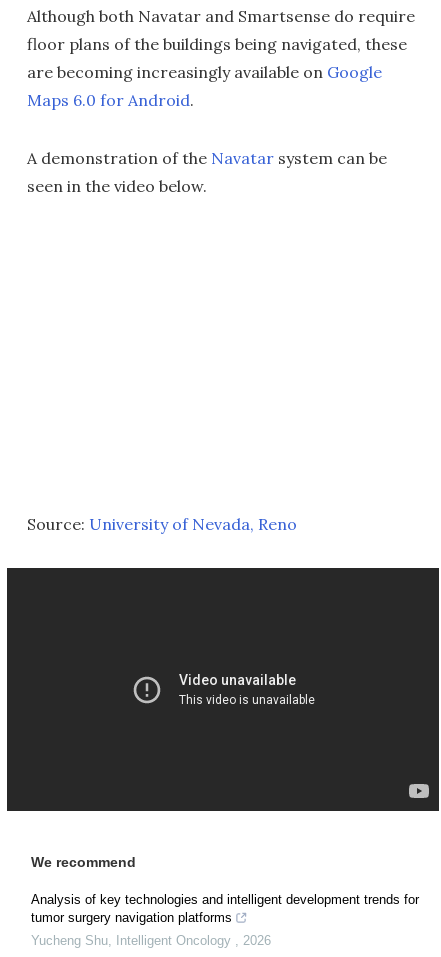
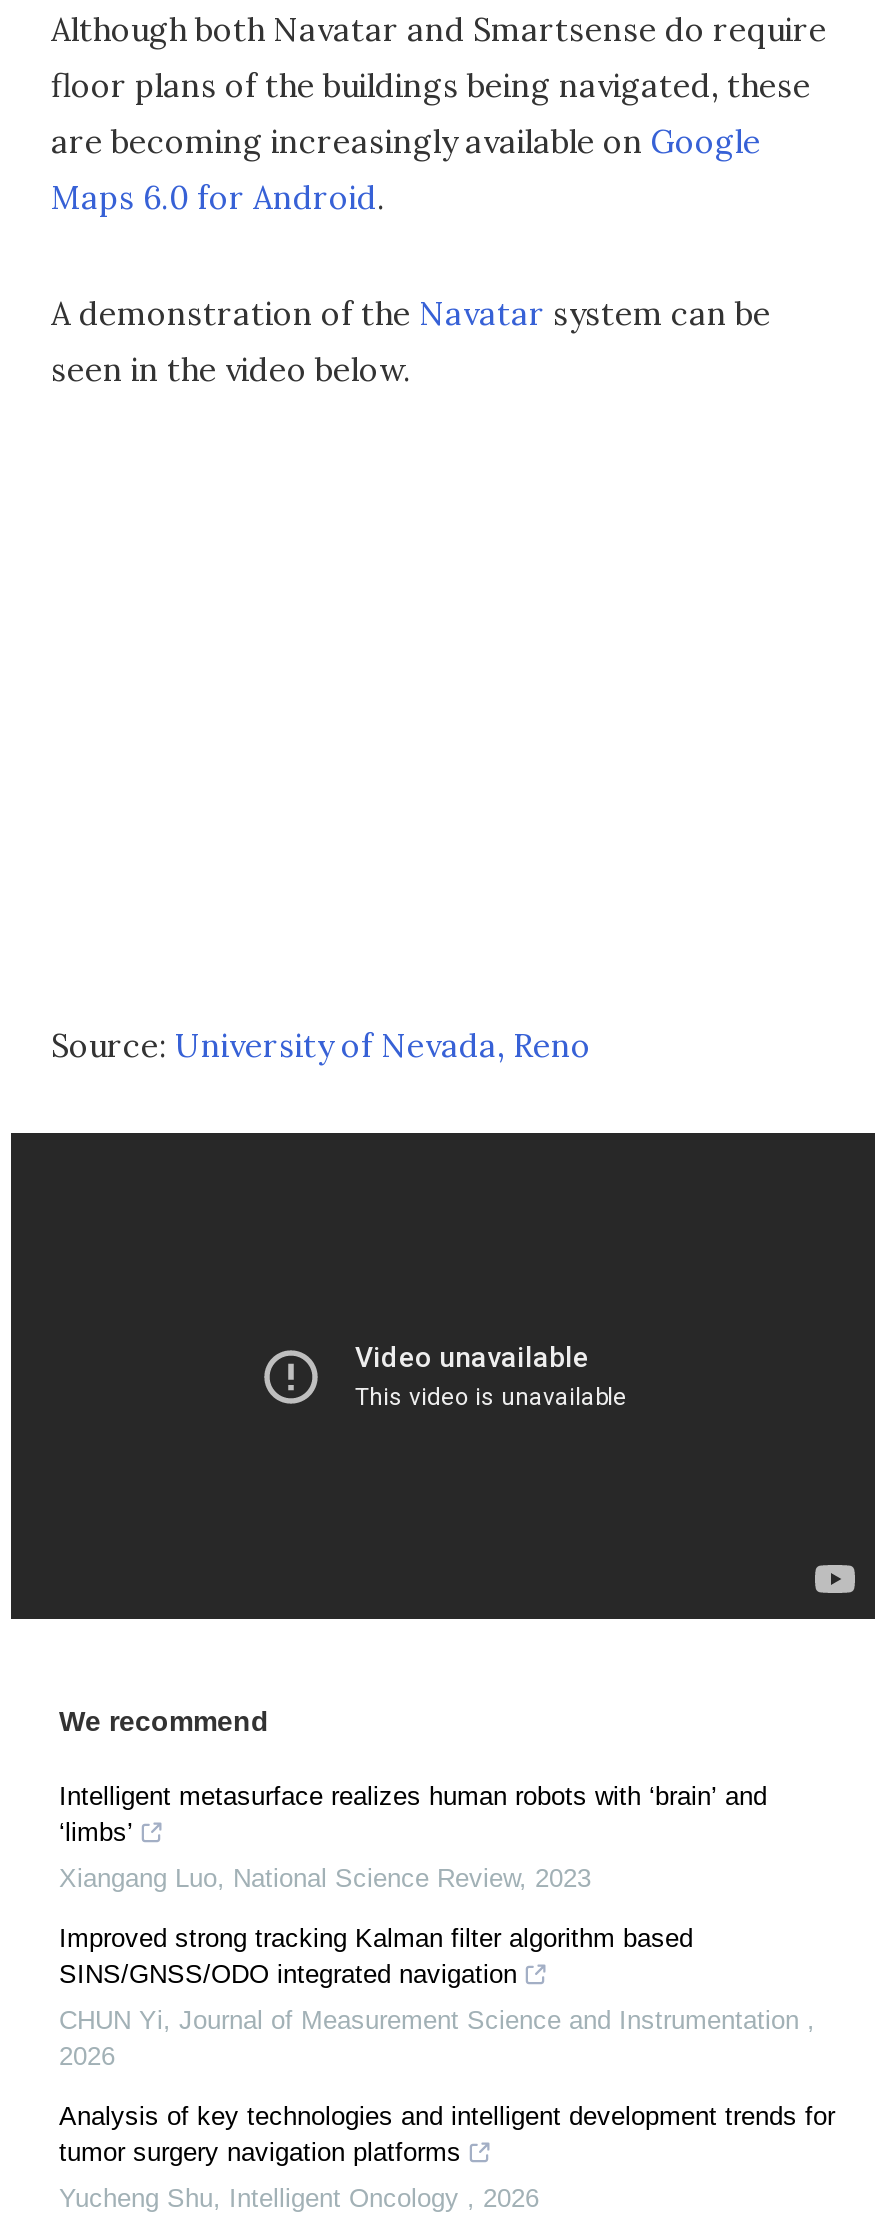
none -> [59,1781,815,2071] Intelligent metasurface realizes human robots with ‘brain’ and | ‘limbs’ | Xiangang Luo, National Science Review, 2023 | Improved strong tracking Kalman filter algorithm based | SINS/GNSS/ODO integrated navigation | CHUN Yi, Journal of Measurement Science and Instrumentation, | 2026

